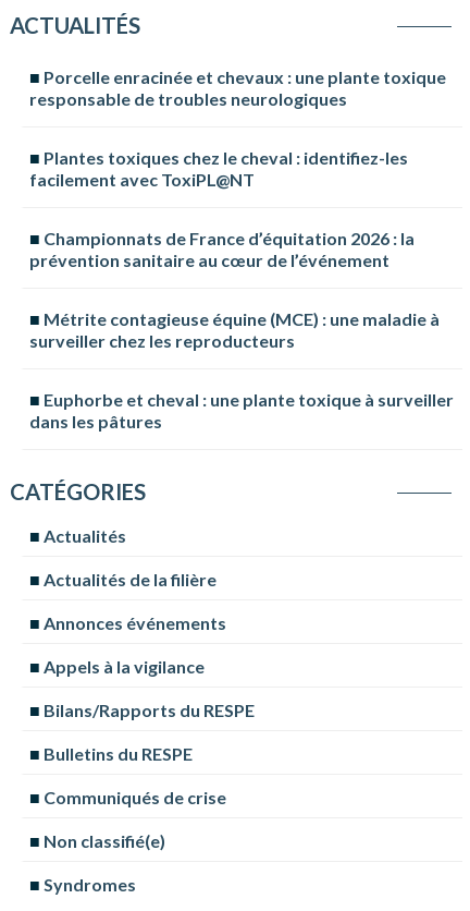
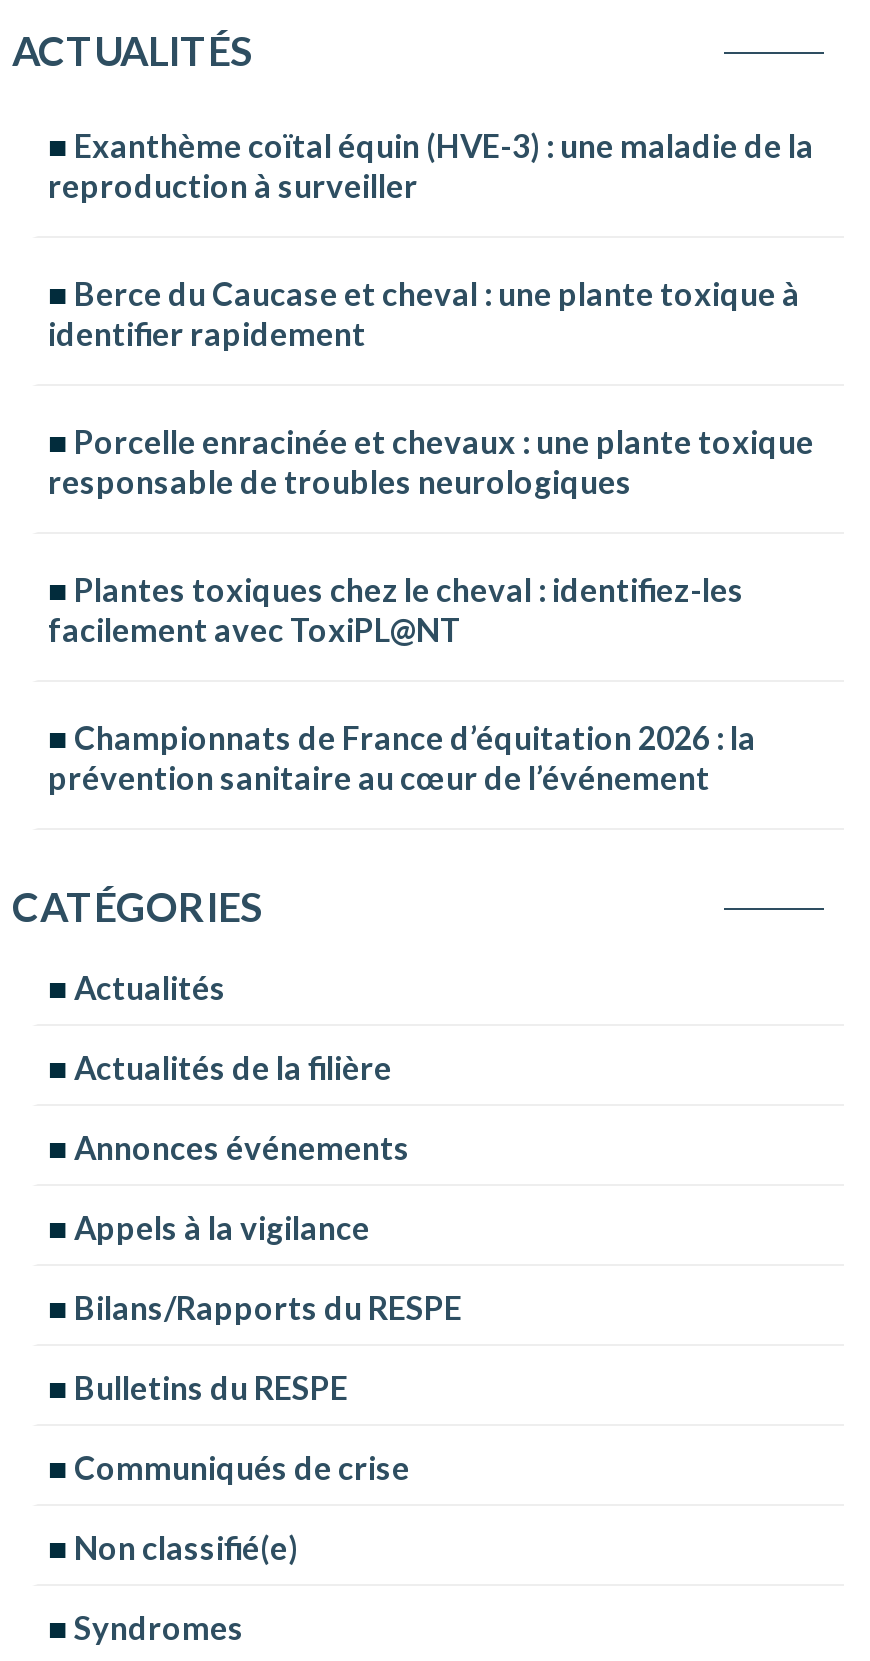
none -> [48,126,814,352] Exanthème coïtal équin (HVE-3) : une maladie de la | reproduction à surveiller | Berce du Caucase et cheval : une plante toxique à | identifier rapidement
moved [29,67,446,270] -> [48,422,814,796]: Porcelle enracinée et chevaux : une plante toxique | responsable de troubles neurologiques | Plantes toxiques chez le cheval : identifiez-les | facilement avec ToxiPL@NT | Championnats de France d’équitation 2026 : la | prévention sanitaire au cœur de l’événement
[29,308,454,432] Métrite contagieuse équine (MCE) : une maladie à | surveiller chez les reproducteurs | Euphorbe et cheval : une plante toxique à surveiller | dans les pâtures -> none

